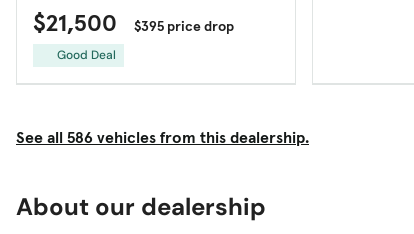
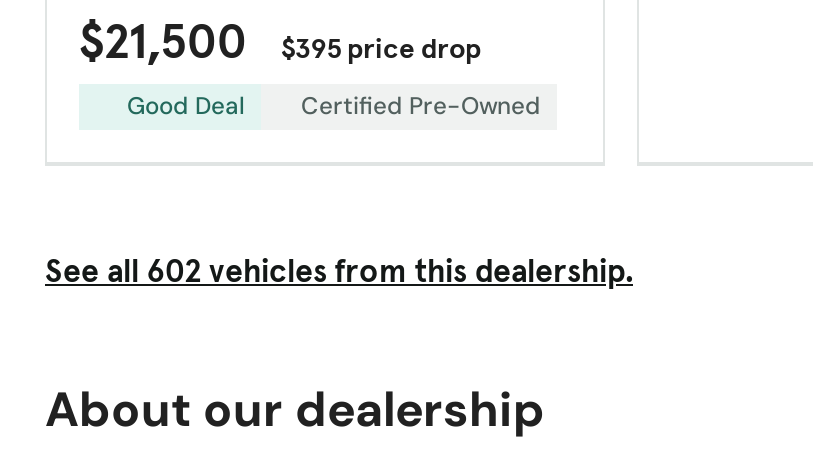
none -> [301,91,541,123] Certified Pre-Owned
[16,126,309,146] See all 586 vehicles from this dealership. -> [45,251,633,291] See all 602 vehicles from this dealership.

